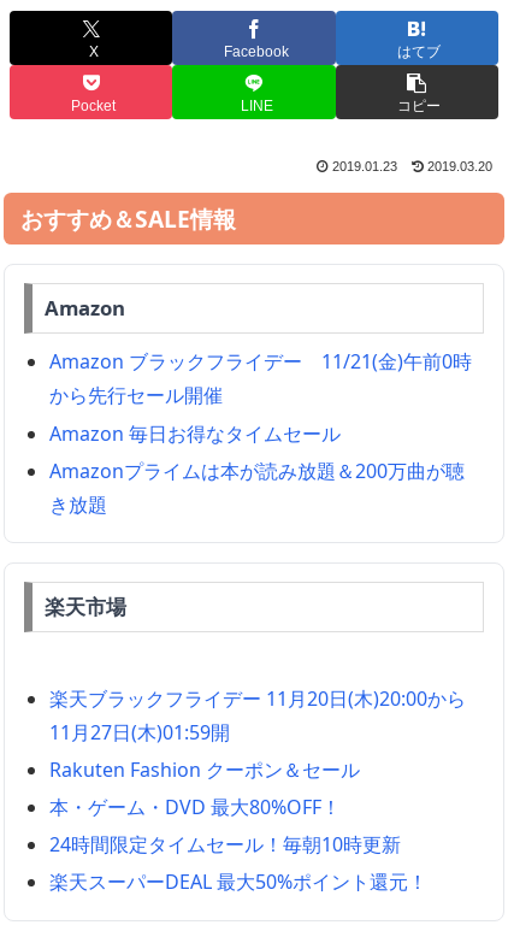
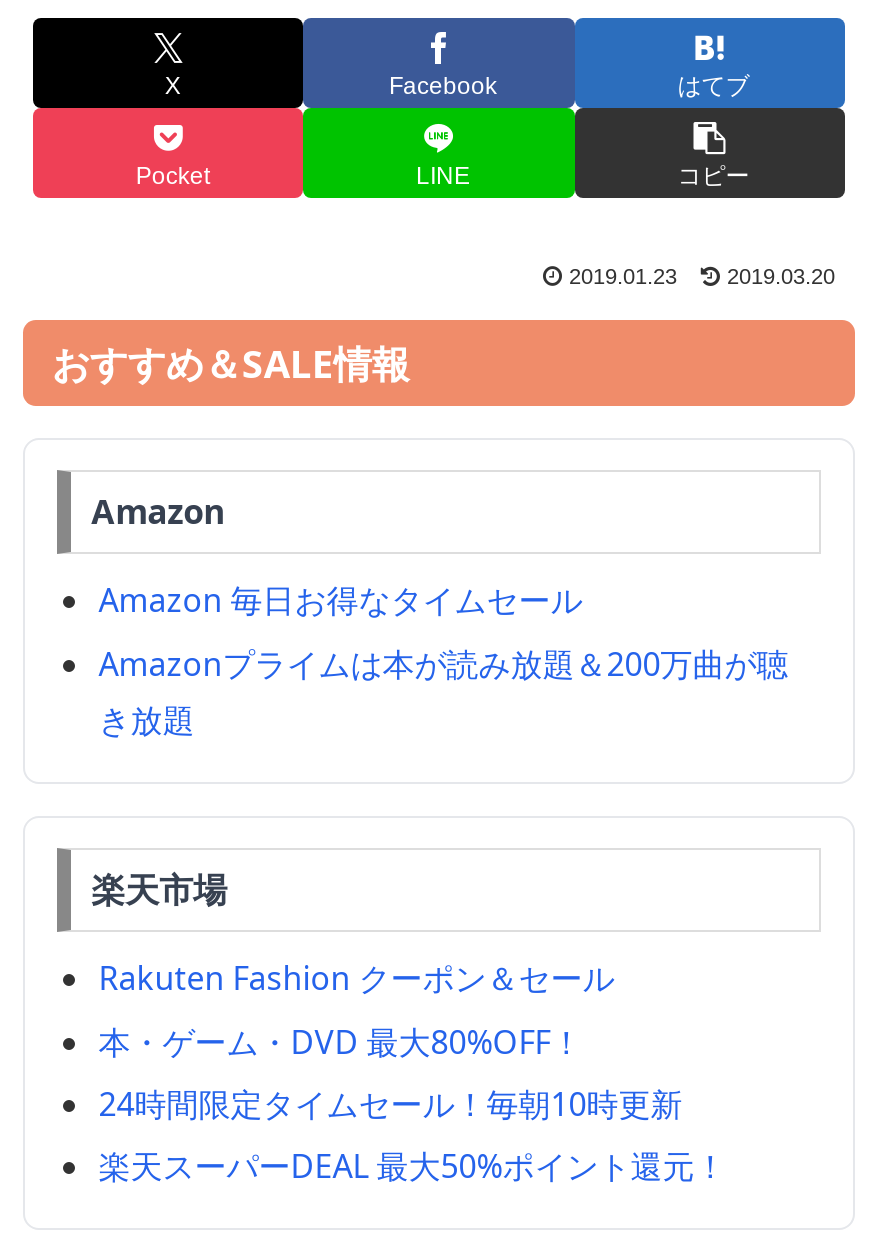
[49,349,472,409] Amazon ブラックフライデー 11/21(金)午前0時 | から先行セール開催 -> none
[49,685,466,745] 楽天ブラックフライデー 11月20日(木)20:00から | 11月27日(木)01:59開 -> none

